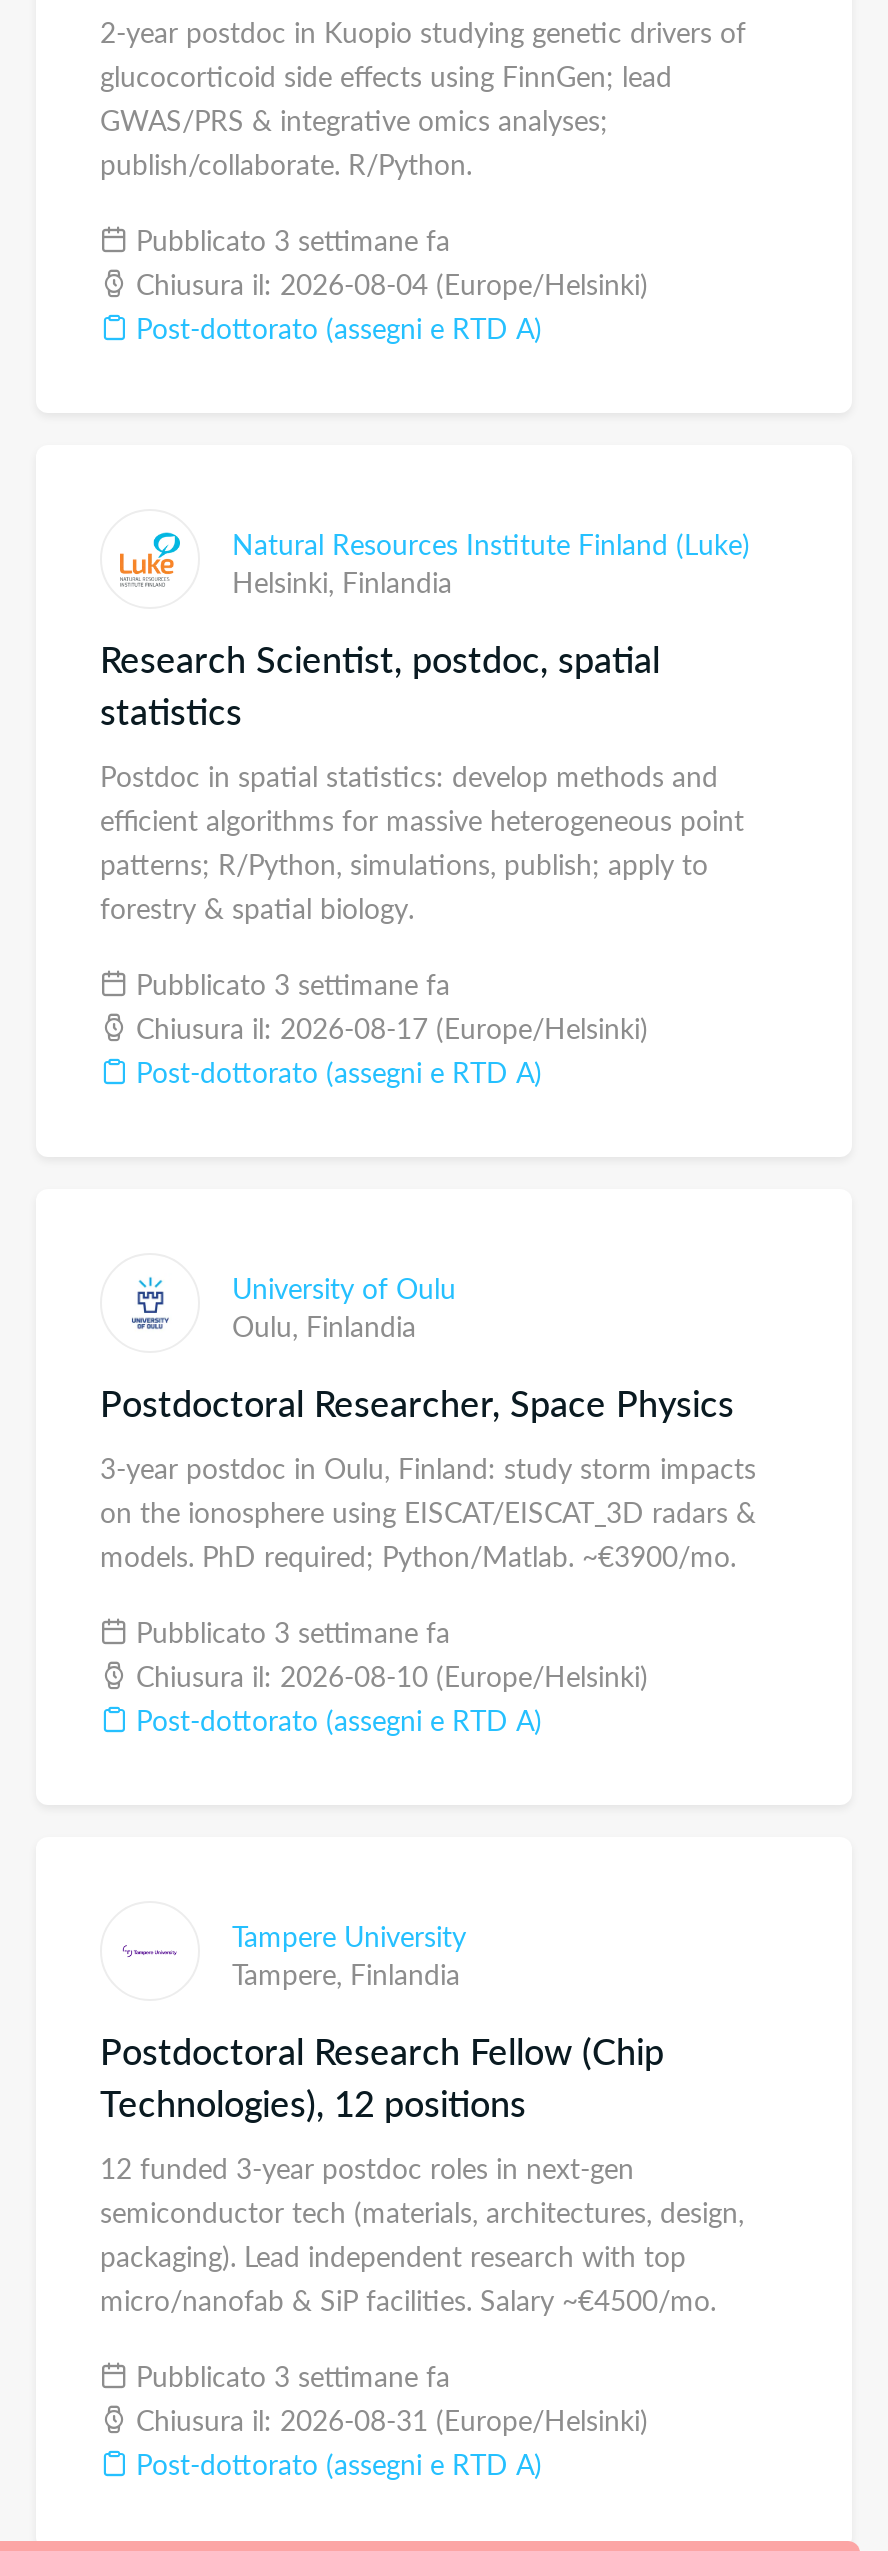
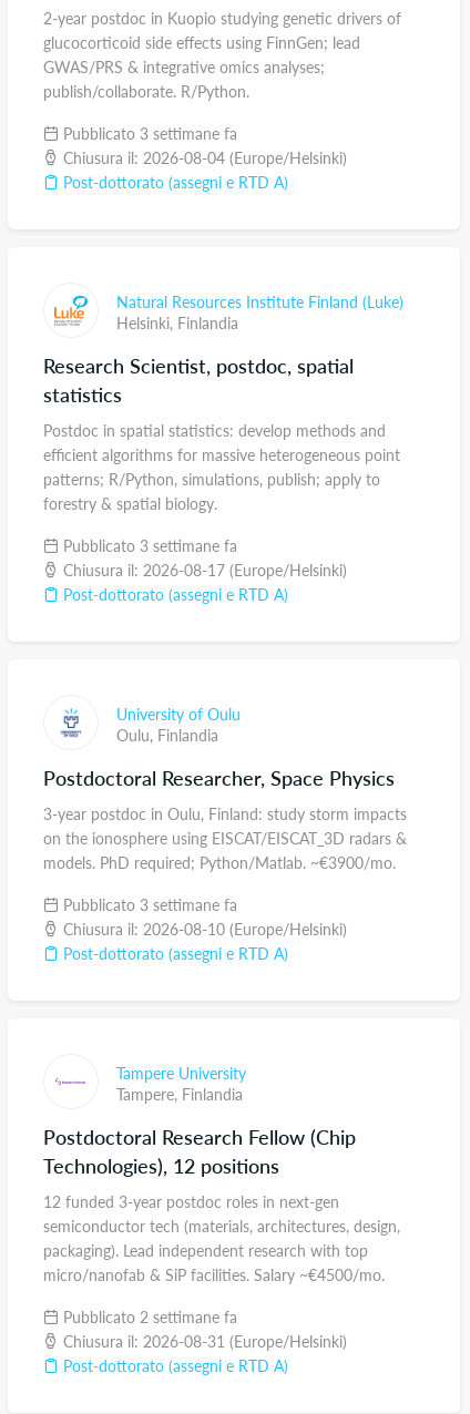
[128,2355,450,2395] Pubblicato 3 settimane fa -> [59,1305,237,1328] Pubblicato 2 settimane fa

